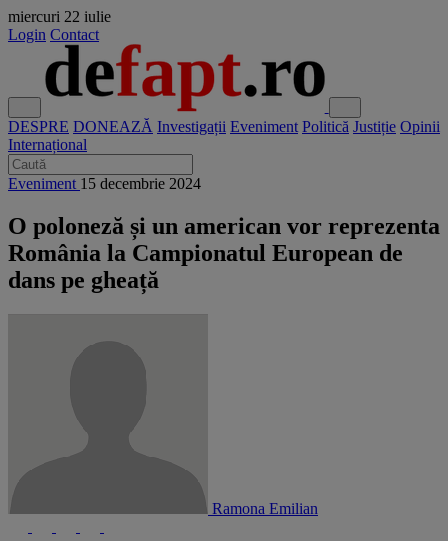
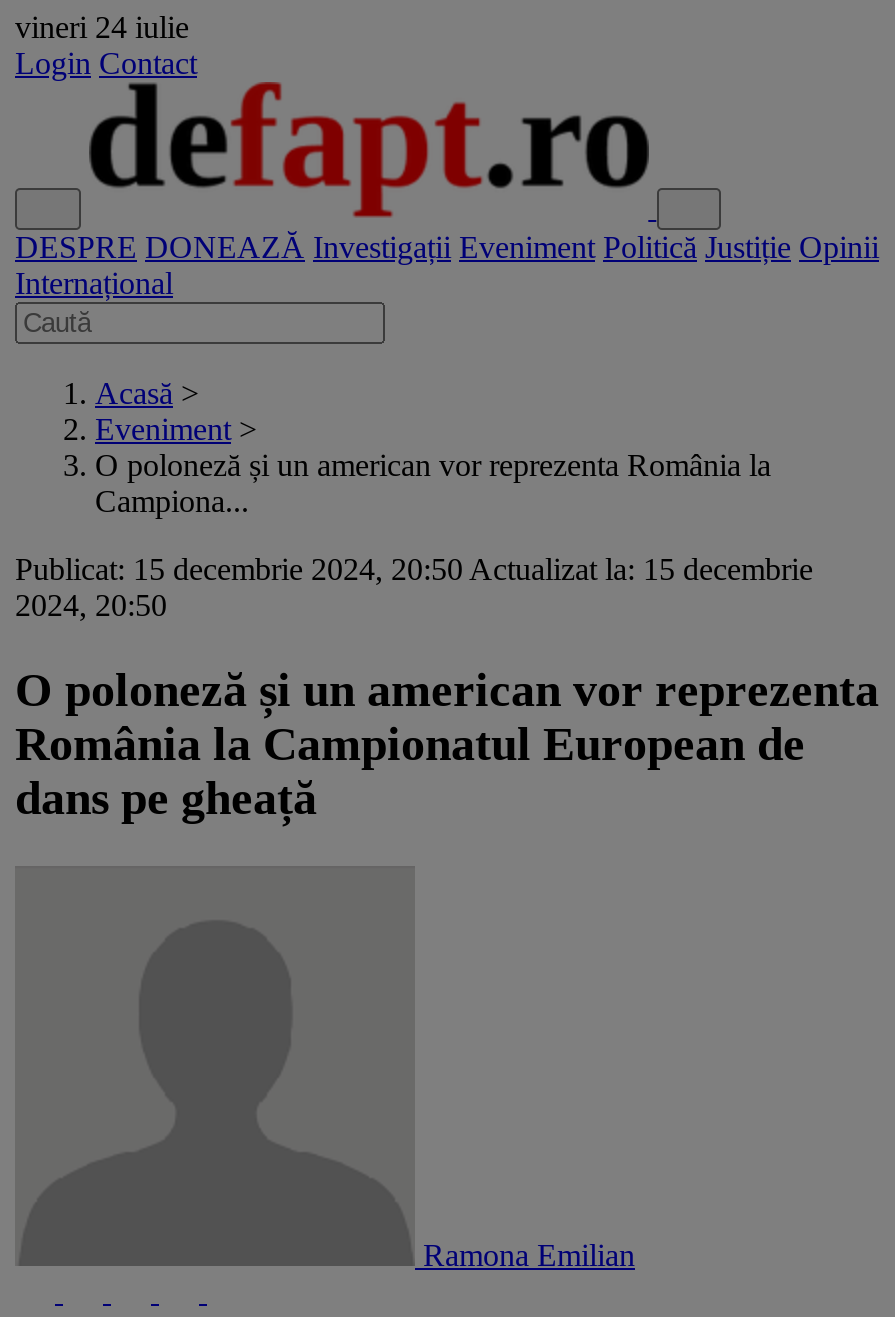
[8,8,111,25] miercuri 22 iulie -> [15,10,189,44] vineri 24 iulie
[8,175,201,192] Eveniment15 decembrie 2024 -> [15,376,813,622] Acasă > | Eveniment > | O poloneză și un american vor reprezenta România la | Campiona... | Publicat: 15 decembrie 2024, 20:50 Actualizat la: 15 decembrie | 2024, 20:50

